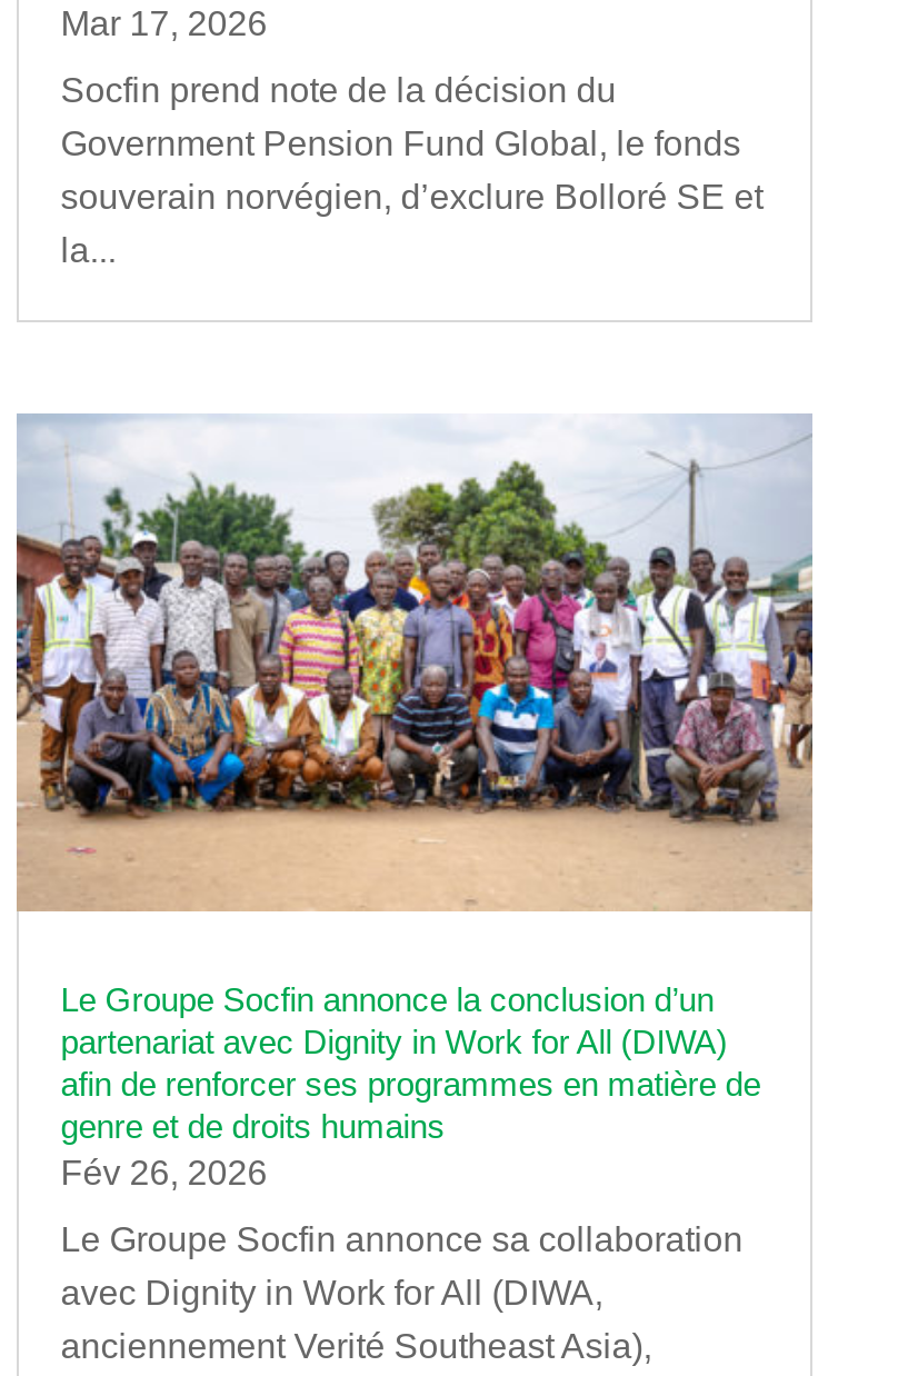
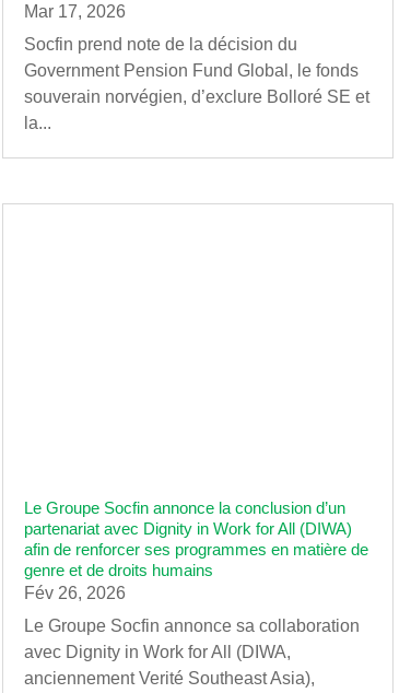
[14,413,815,914] [image] -> none

